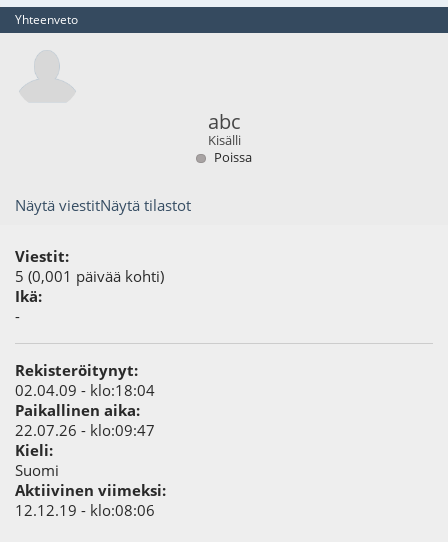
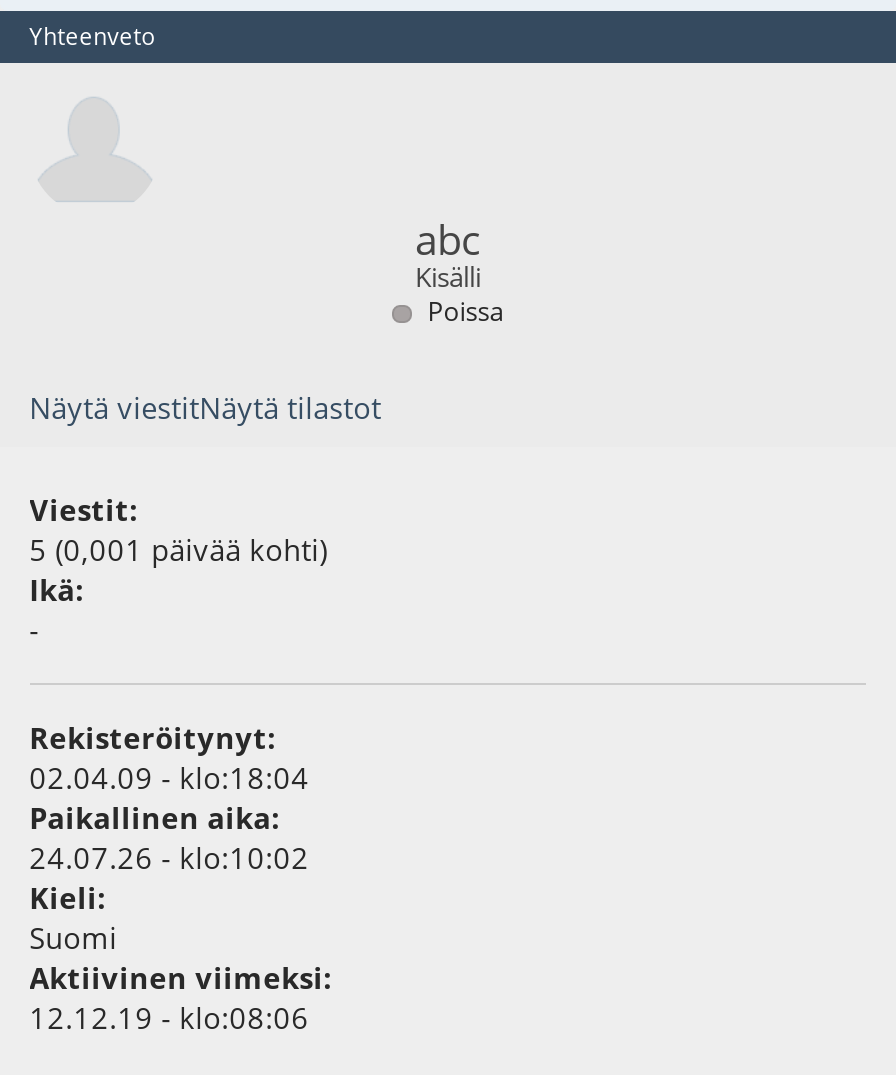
[15,420,155,440] 22.07.26 - klo:09:47 -> [29,837,309,877] 24.07.26 - klo:10:02

